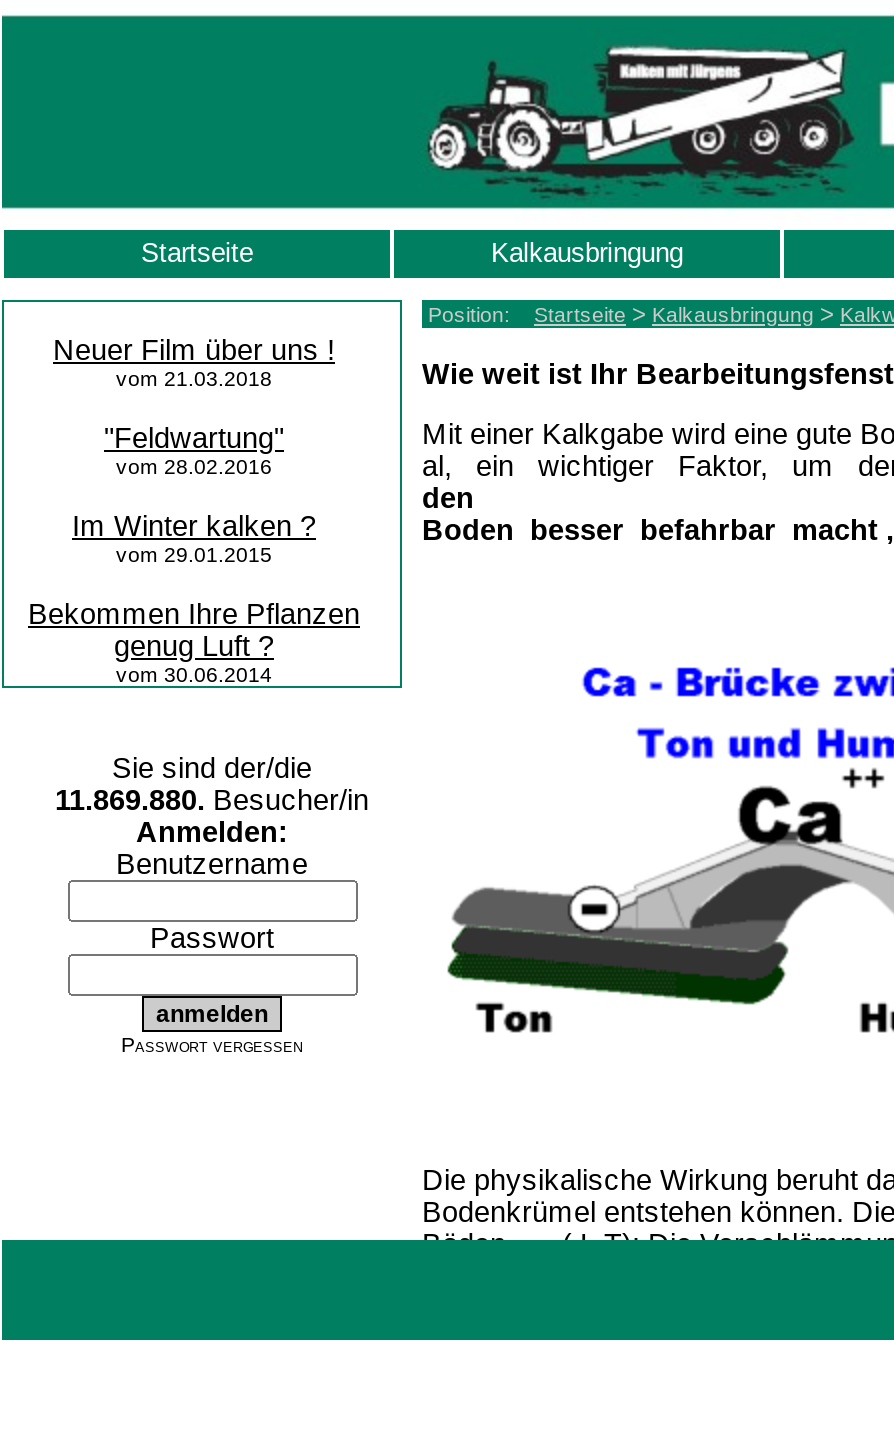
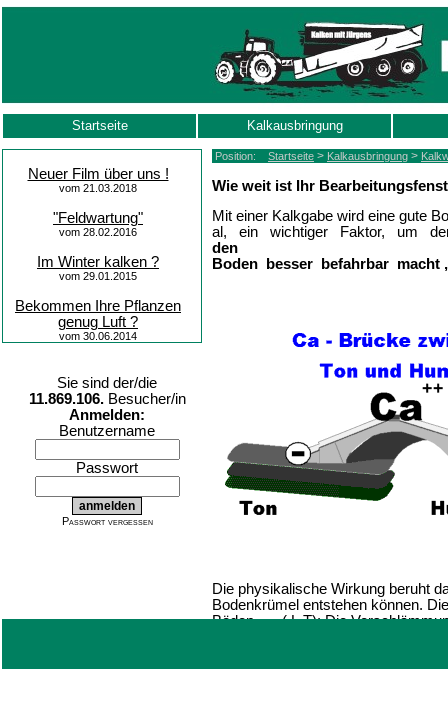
[55,784,369,816] 11.869.880. Besucher/in -> [28,391,185,407] 11.869.106. Besucher/in

